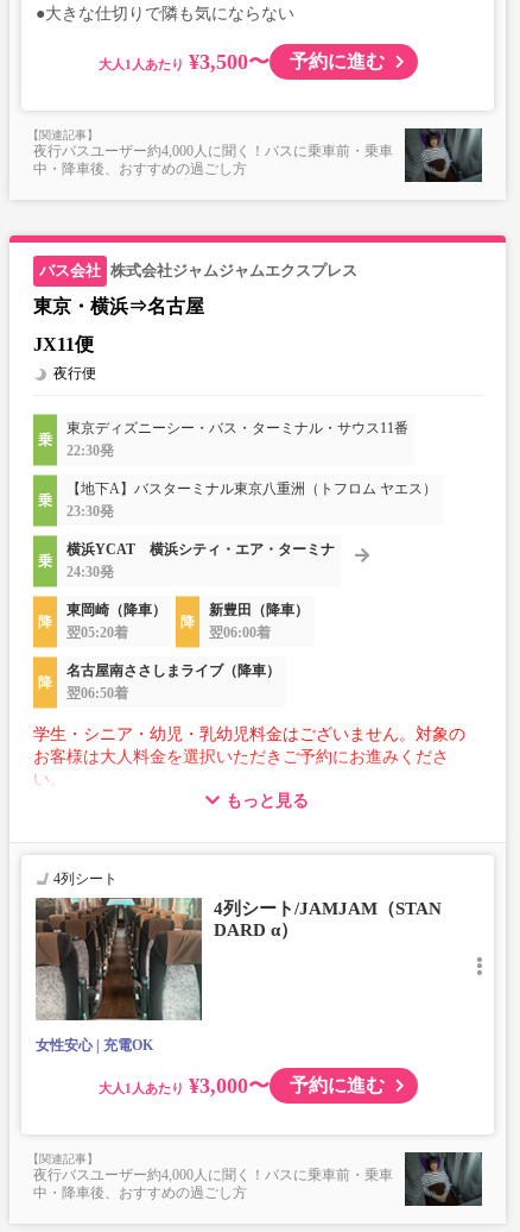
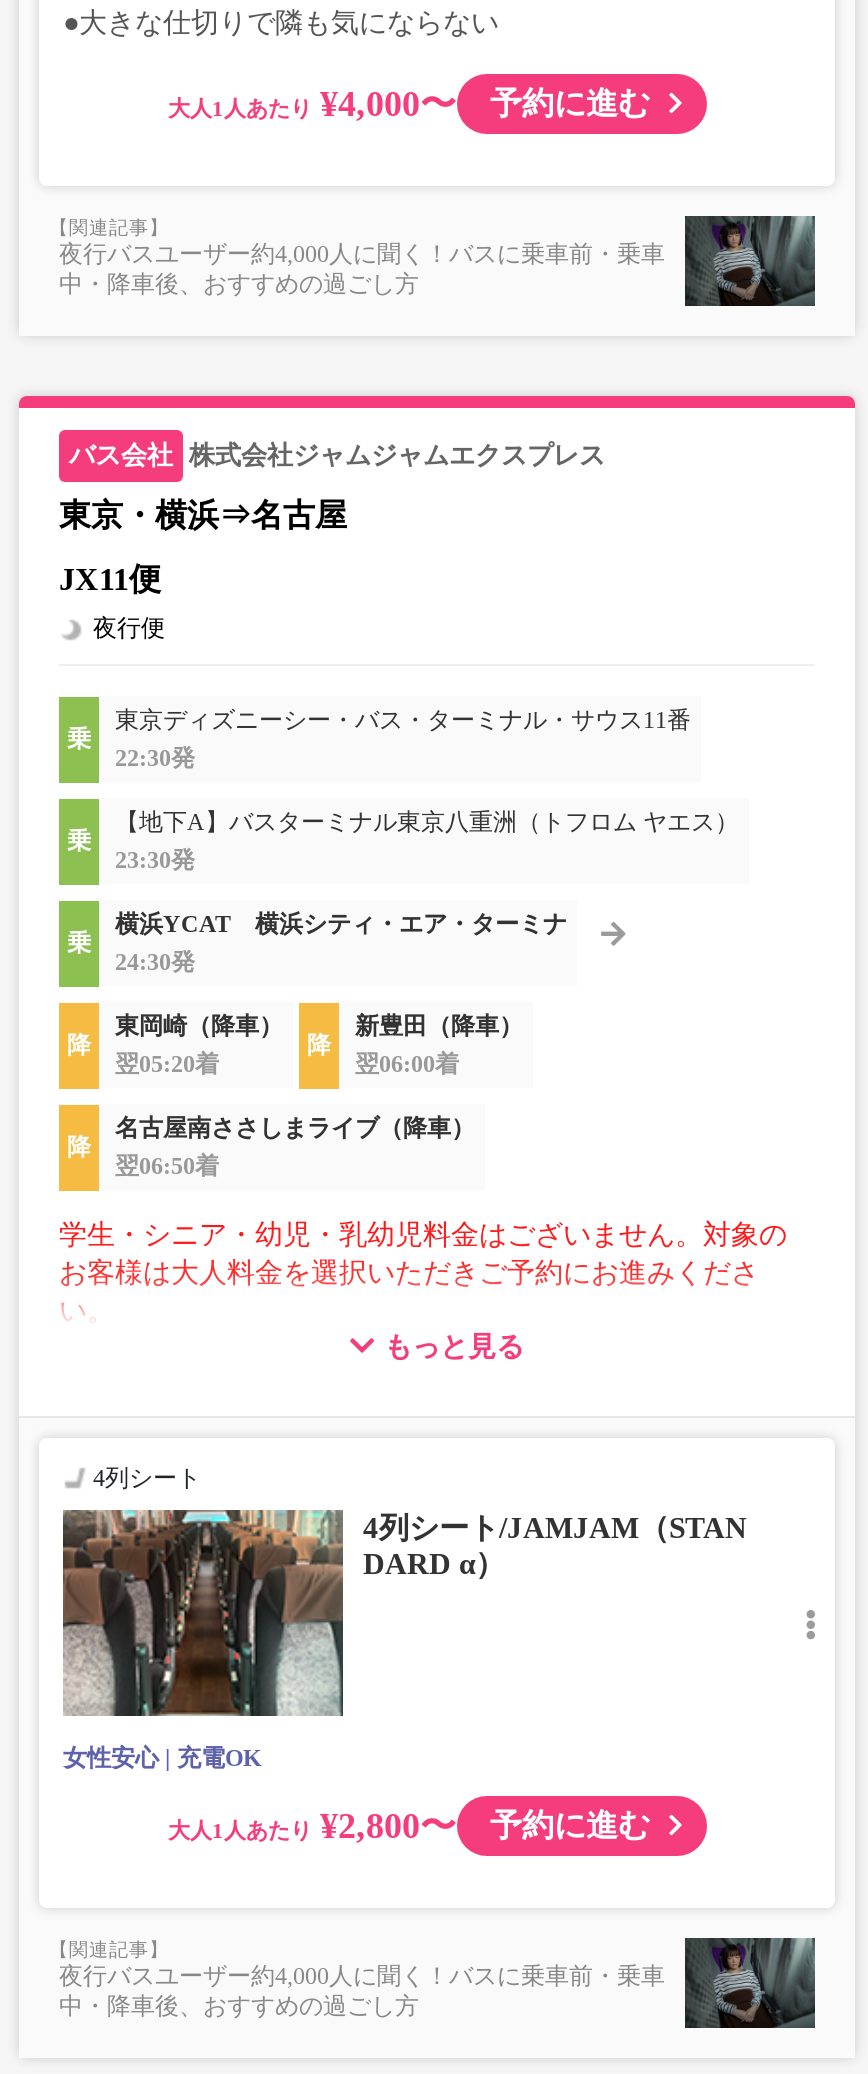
[188,49,384,73] ¥3,500〜 予約に進む -> [320,83,650,123] ¥4,000〜 予約に進む
[188,1073,384,1097] ¥3,000〜 予約に進む -> [320,1805,650,1845] ¥2,800〜 予約に進む

